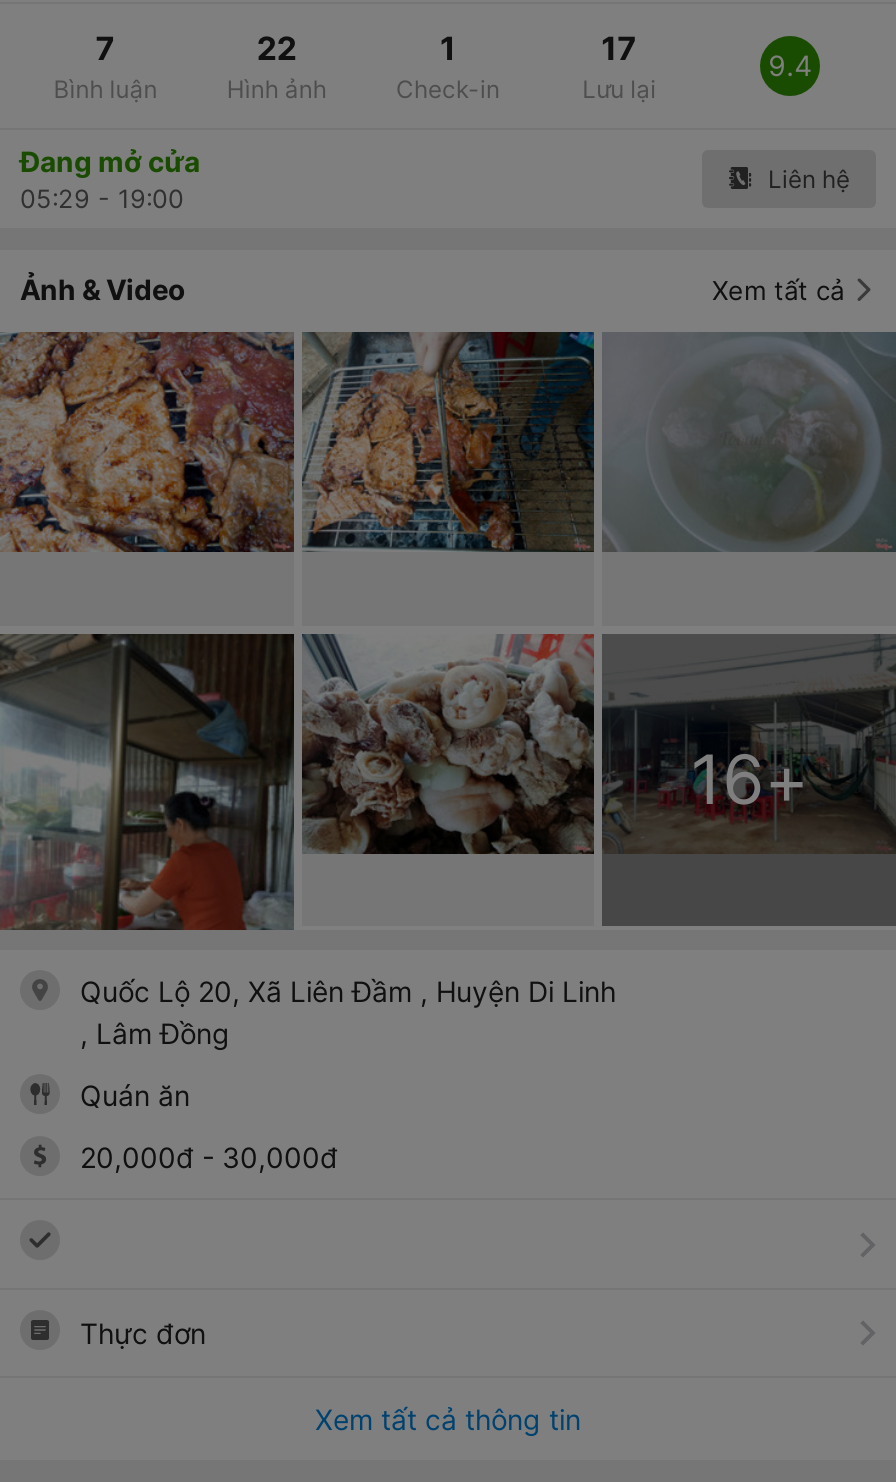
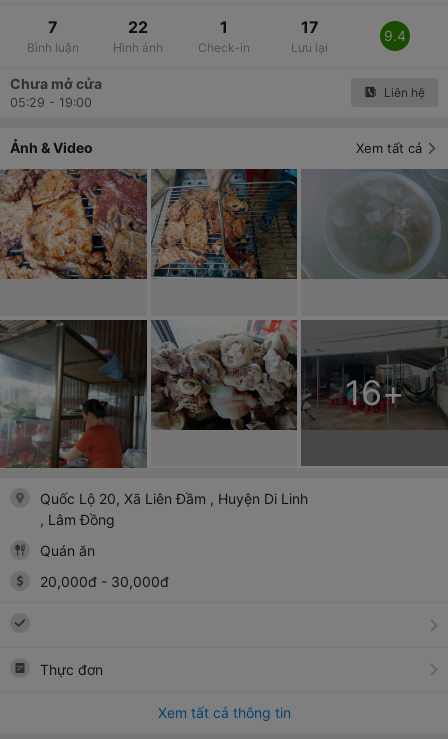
[20,144,200,178] Đang mở cửa -> [10,75,102,92] Chưa mở cửa

